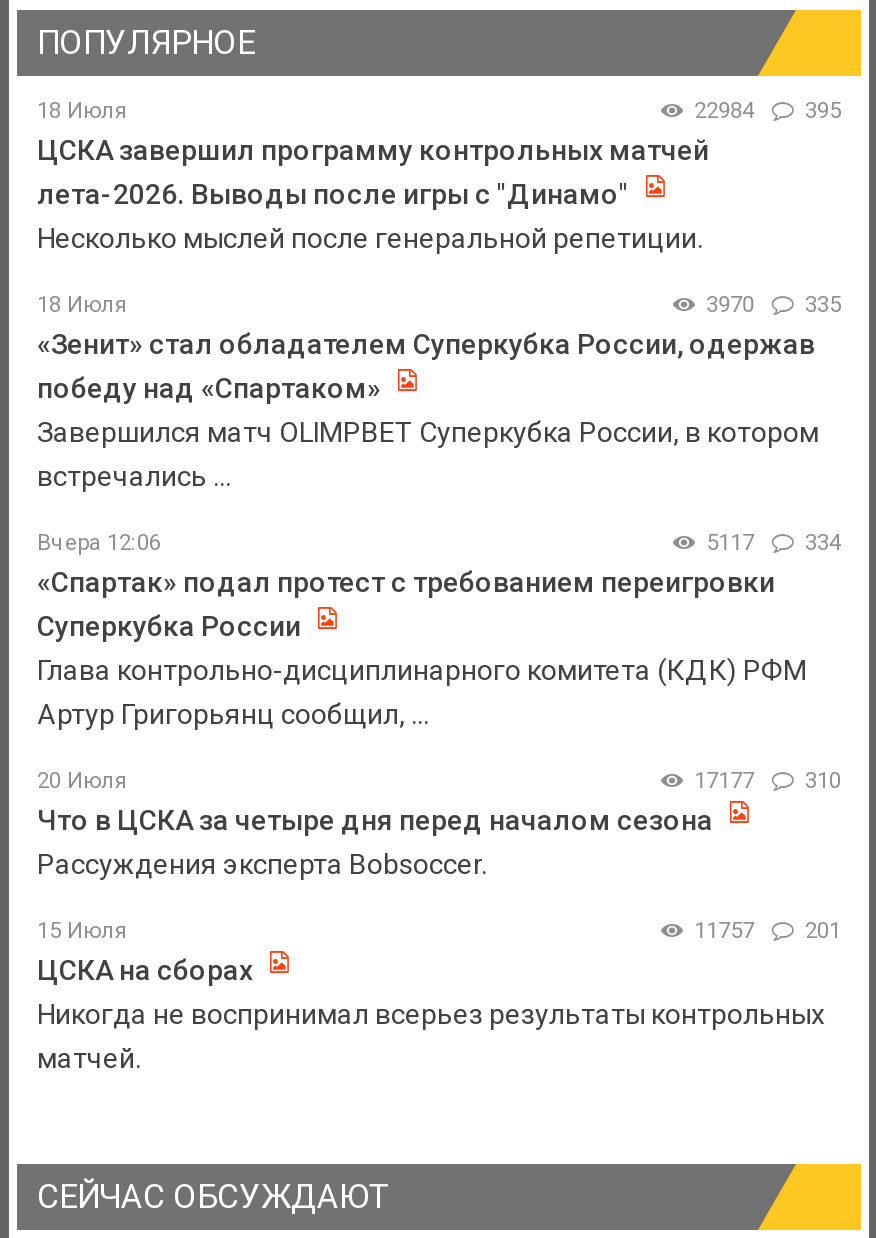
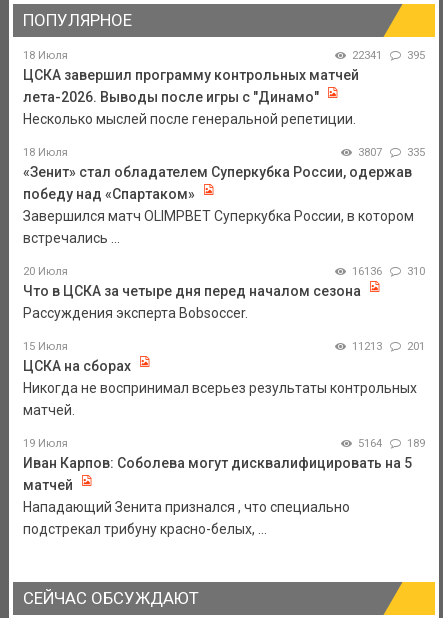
[694,99,841,125] 22984 395 -> [352,48,425,61] 22341 395
[706,293,841,319] 3970 335 -> [358,145,425,158] 3807 335
[37,531,841,731] Вчера 12:06 | 5117 | 334 | «Спартак» подал протест с требованием переигровки | Суперкубка России | Глава контрольно-дисциплинарного комитета (КДК) РФМ | Артур Григорьянц сообщил, ... -> none
moved [37,769,841,1075] -> [23,264,425,417]: 20 Июля | 310 | Что в ЦСКА за четыре дня перед началом сезона | ... | Никогда не воспринимал всерьез результаты контрольных | матчей.
[694,769,841,795] 17177 310 -> [352,264,425,277] 16136 310
[694,919,841,945] 11757 201 -> [352,339,425,352] 11213 201
none -> [23,436,425,536] 19 Июля | 5164 | 189 | Иван Карпов: Соболева могут дисквалифицировать на 5 | матчей | Нападающий Зенита признался , что специально | подстрекал трибуну красно-белых, ...

